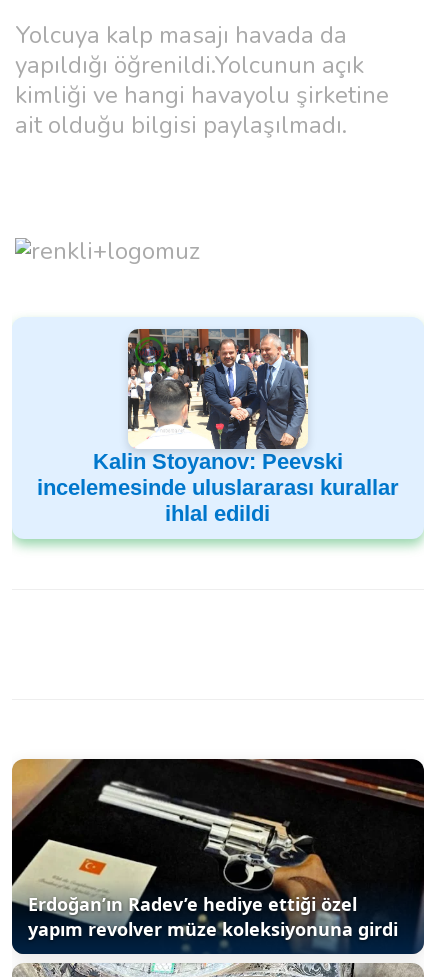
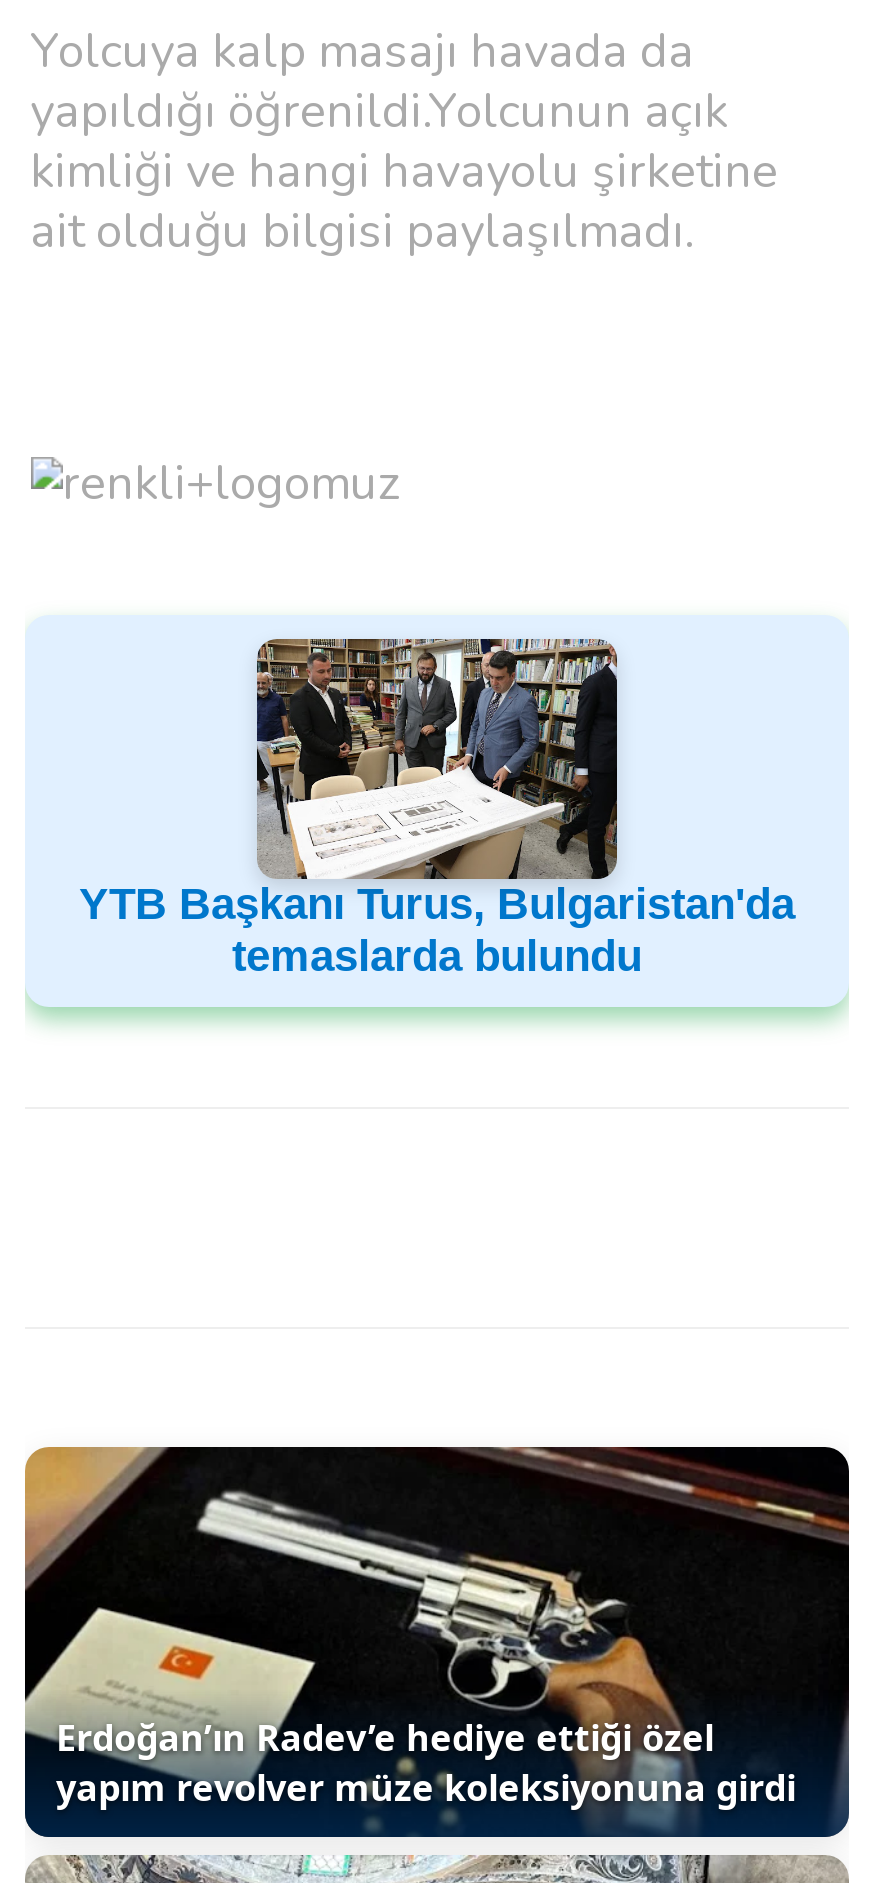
[37,329,399,526] [image] | Kalin Stoyanov: Peevski | incelemesinde uluslararası kurallar | ihlal edildi -> [79,639,795,981] [image] | YTB Başkanı Turus, Bulgaristan'da | temaslarda bulundu

